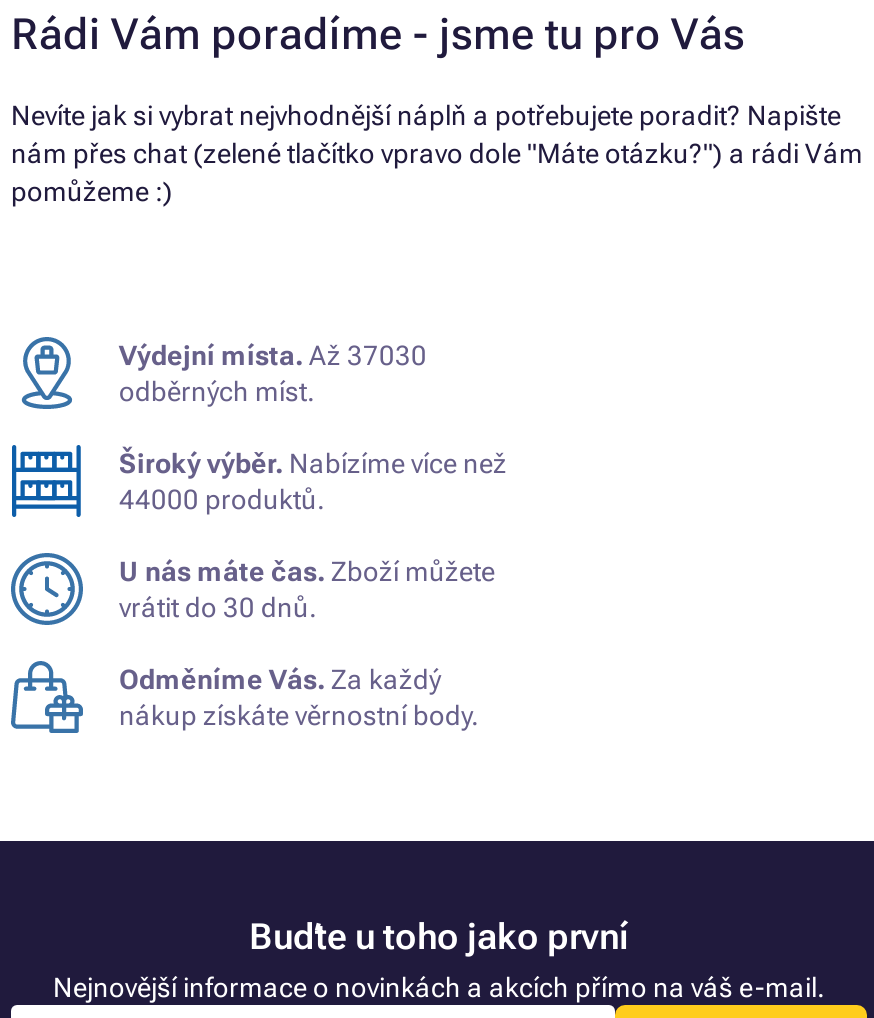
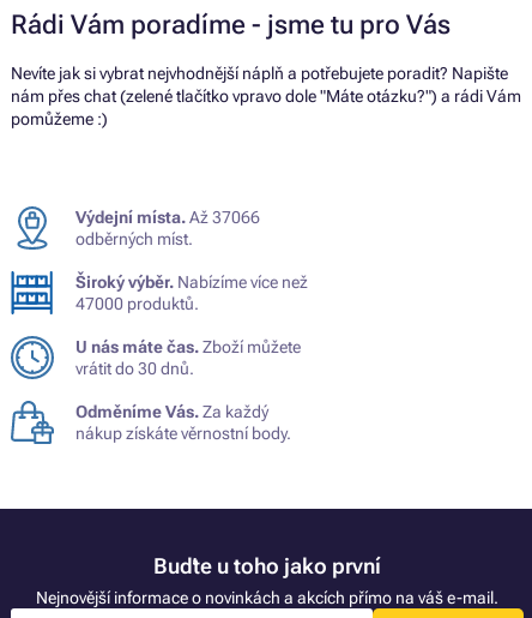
[119,339,427,371] Výdejní místa. Až 37030 -> [75,208,260,227] Výdejní místa. Až 37066
[119,483,325,515] 44000 produktů. -> [75,294,199,314] 47000 produktů.

